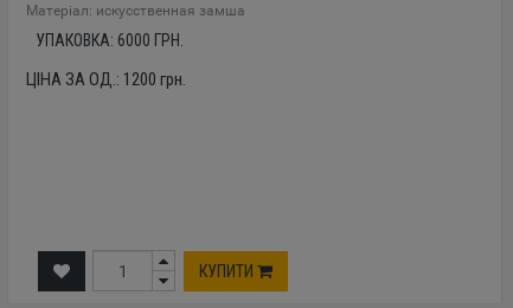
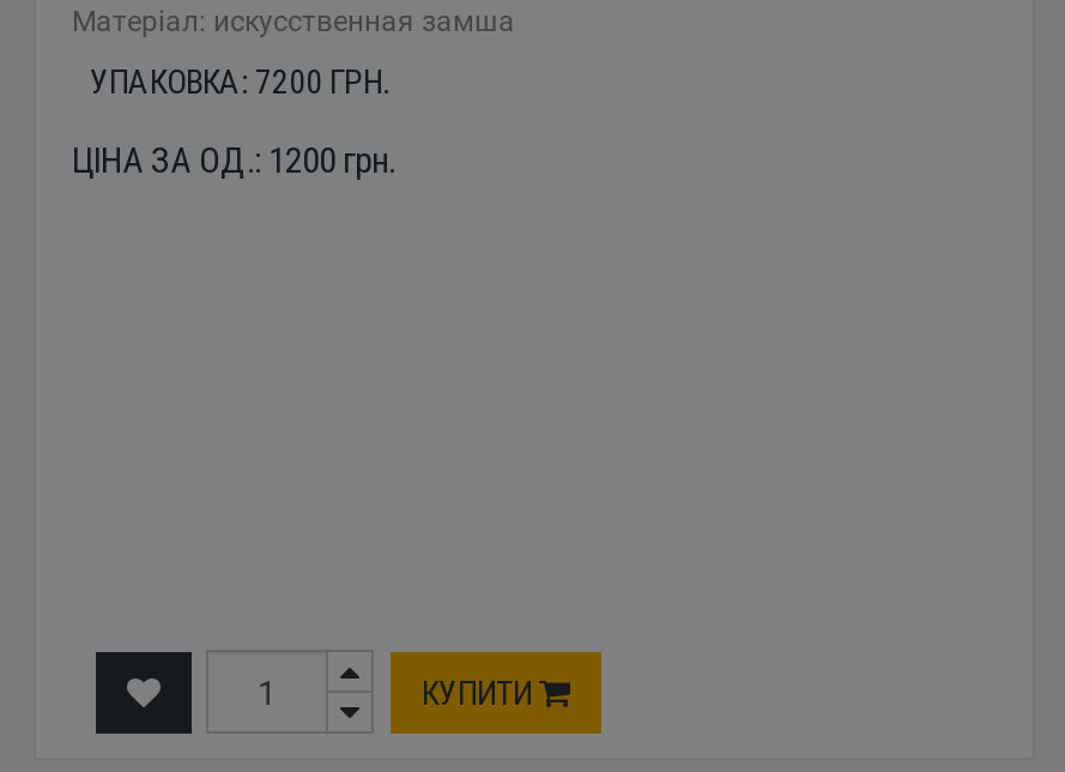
[35,31,183,50] УПАКОВКА: 6000 ГРН. -> [90,62,389,101] УПАКОВКА: 7200 ГРН.

